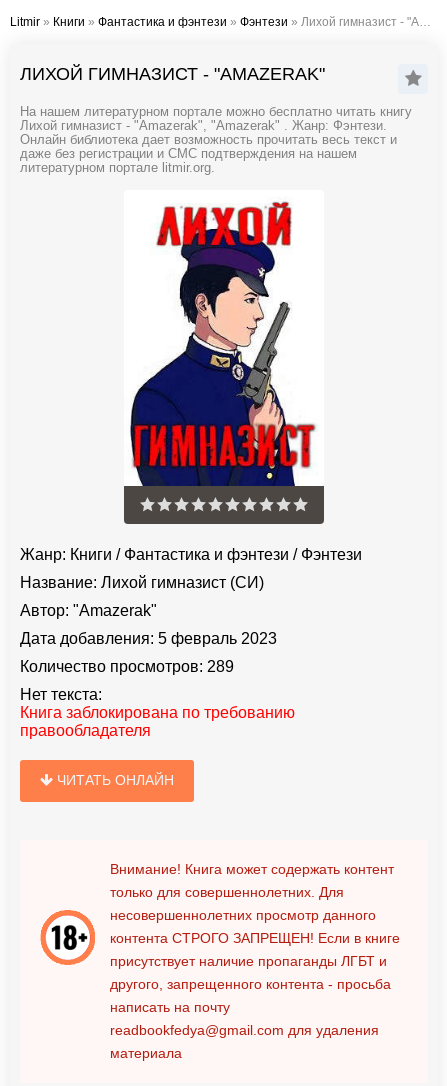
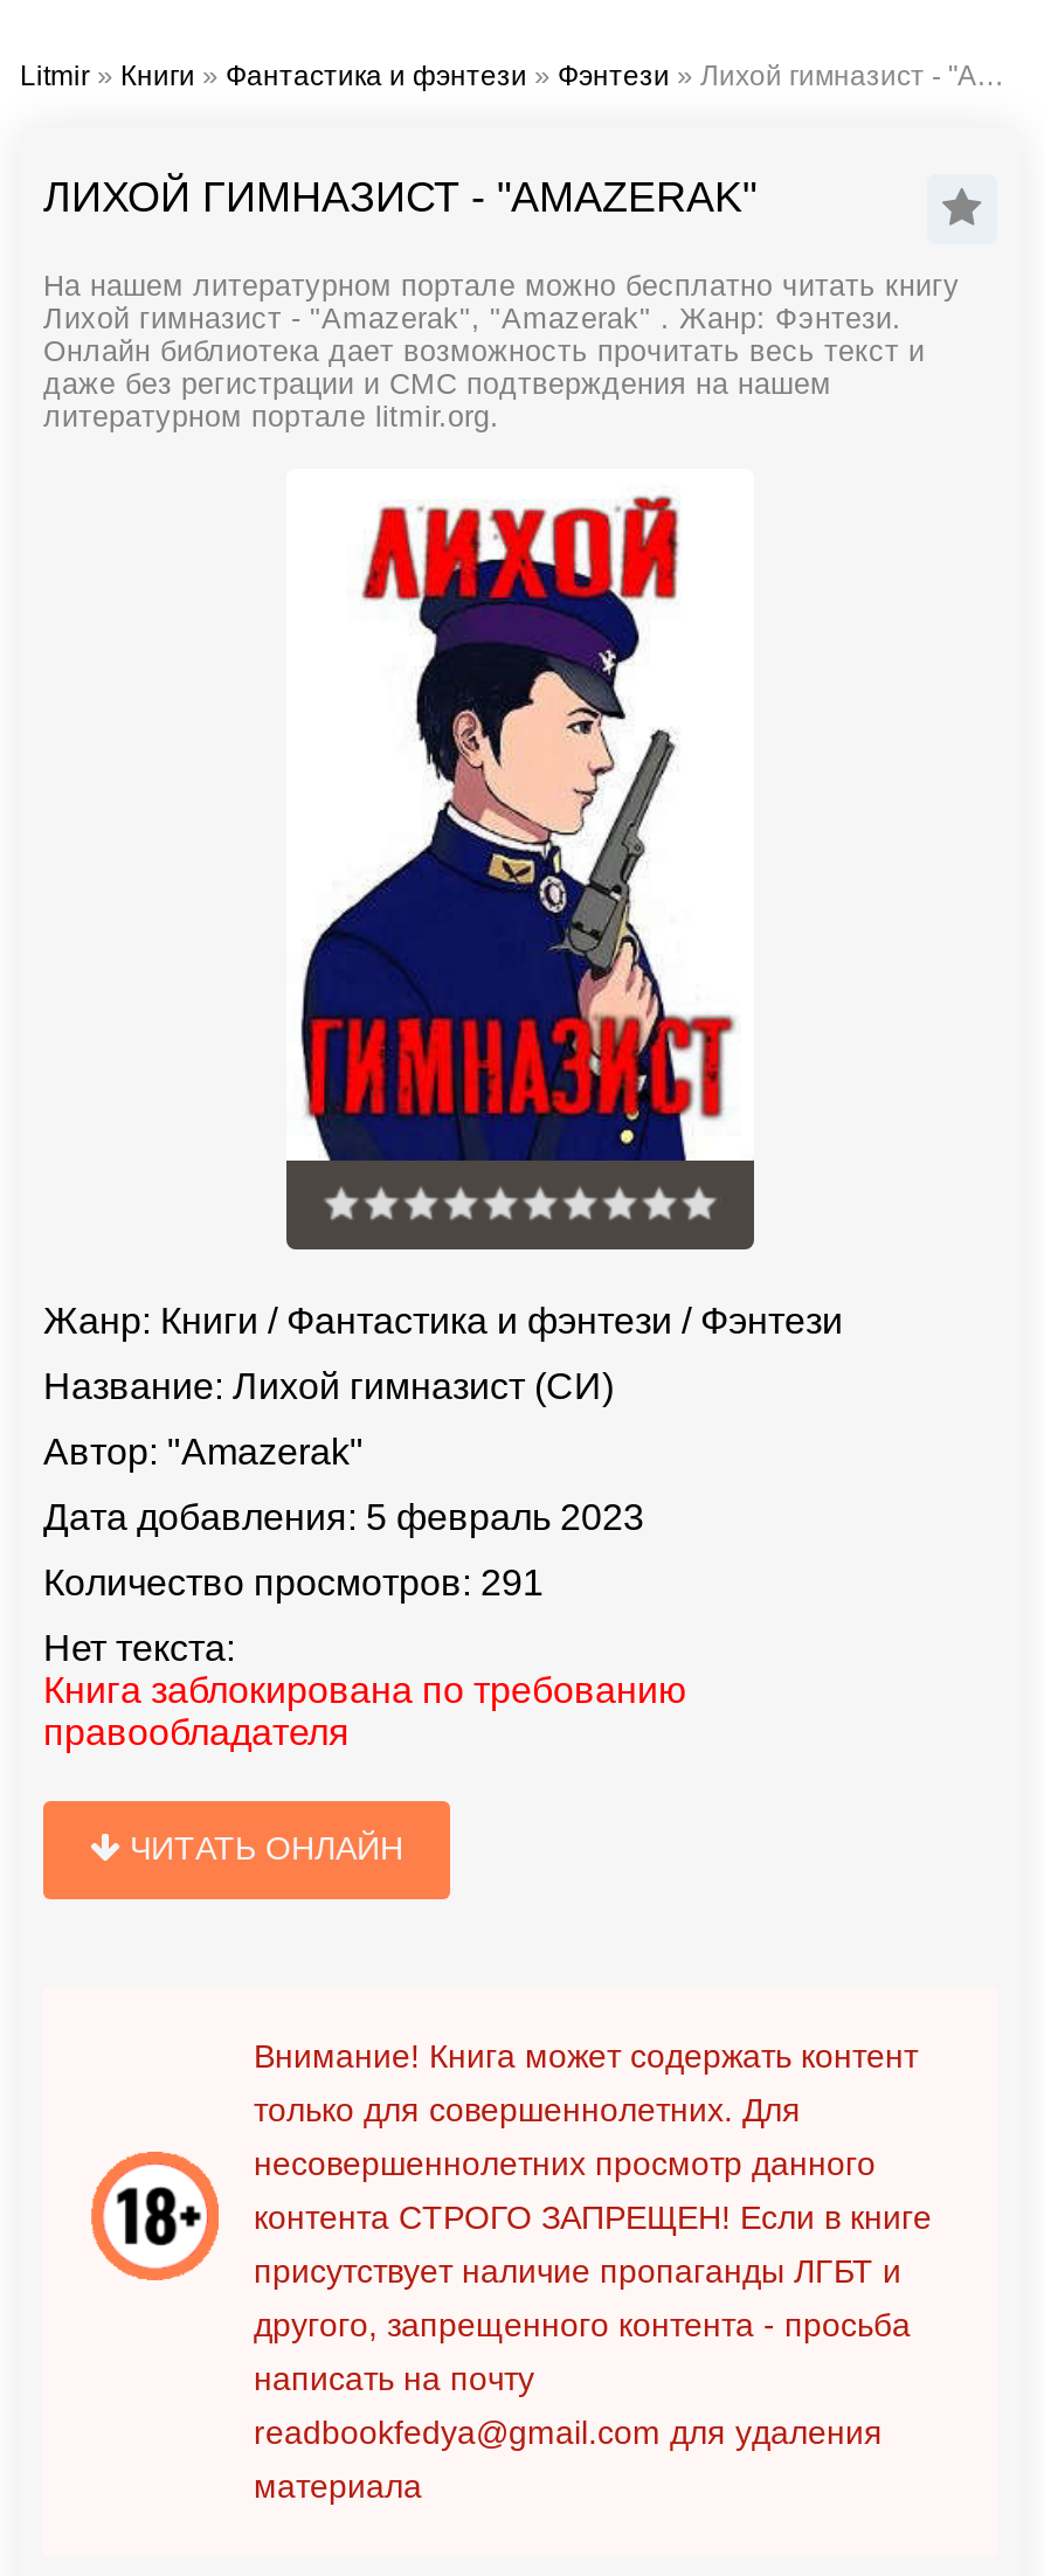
[20,657,234,674] Количество просмотров: 289 -> [43,1561,544,1601] Количество просмотров: 291

